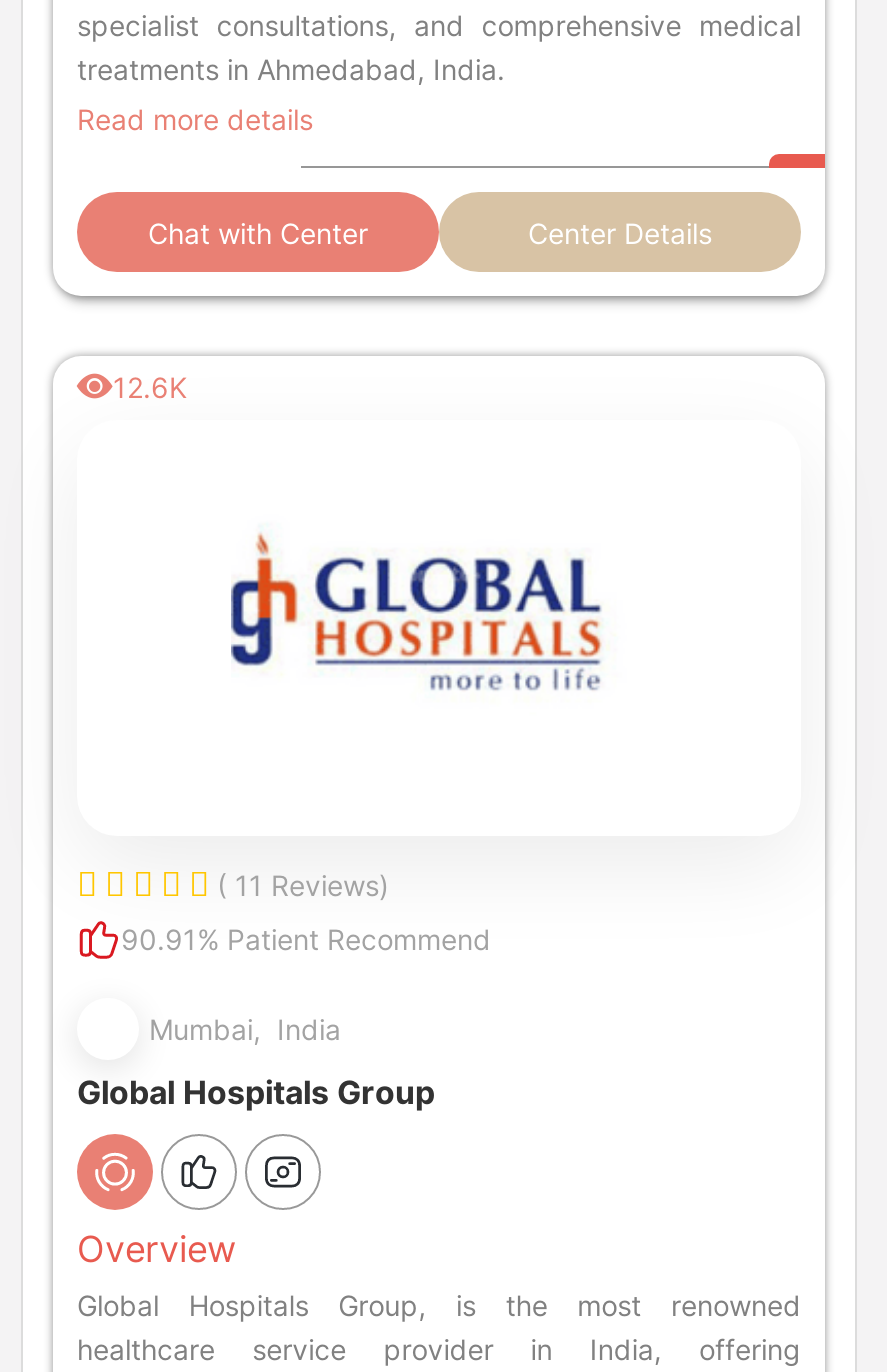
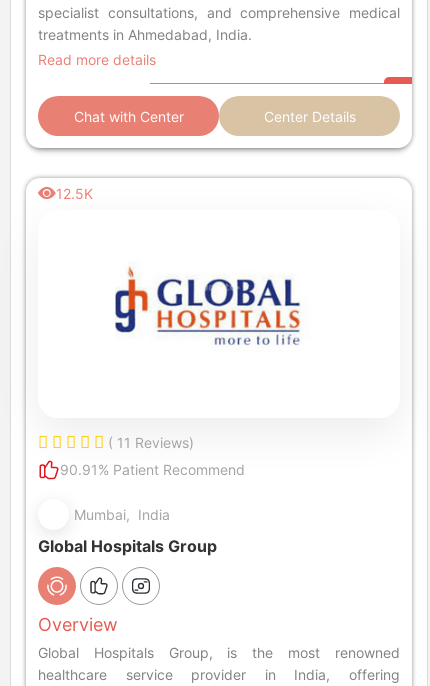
[113,370,187,404] 12.6K -> [56,185,93,202] 12.5K

